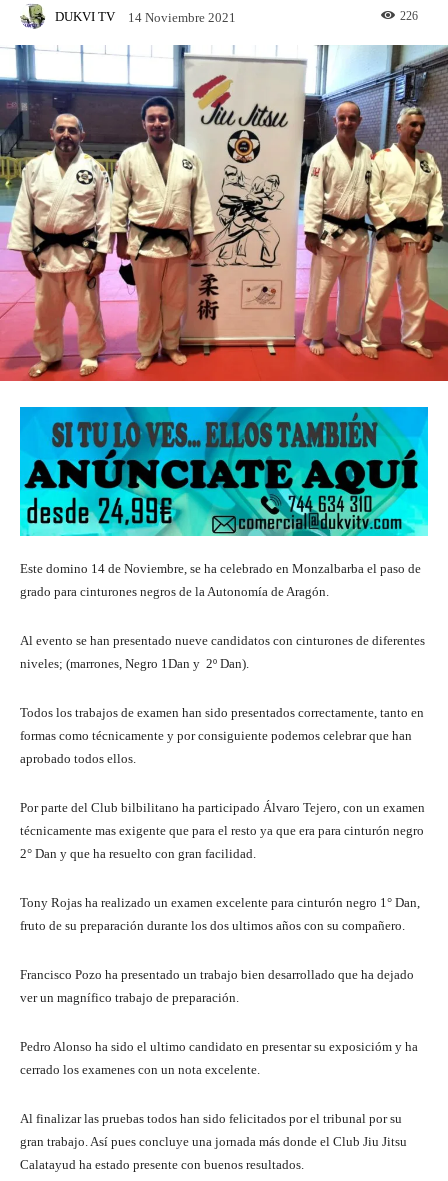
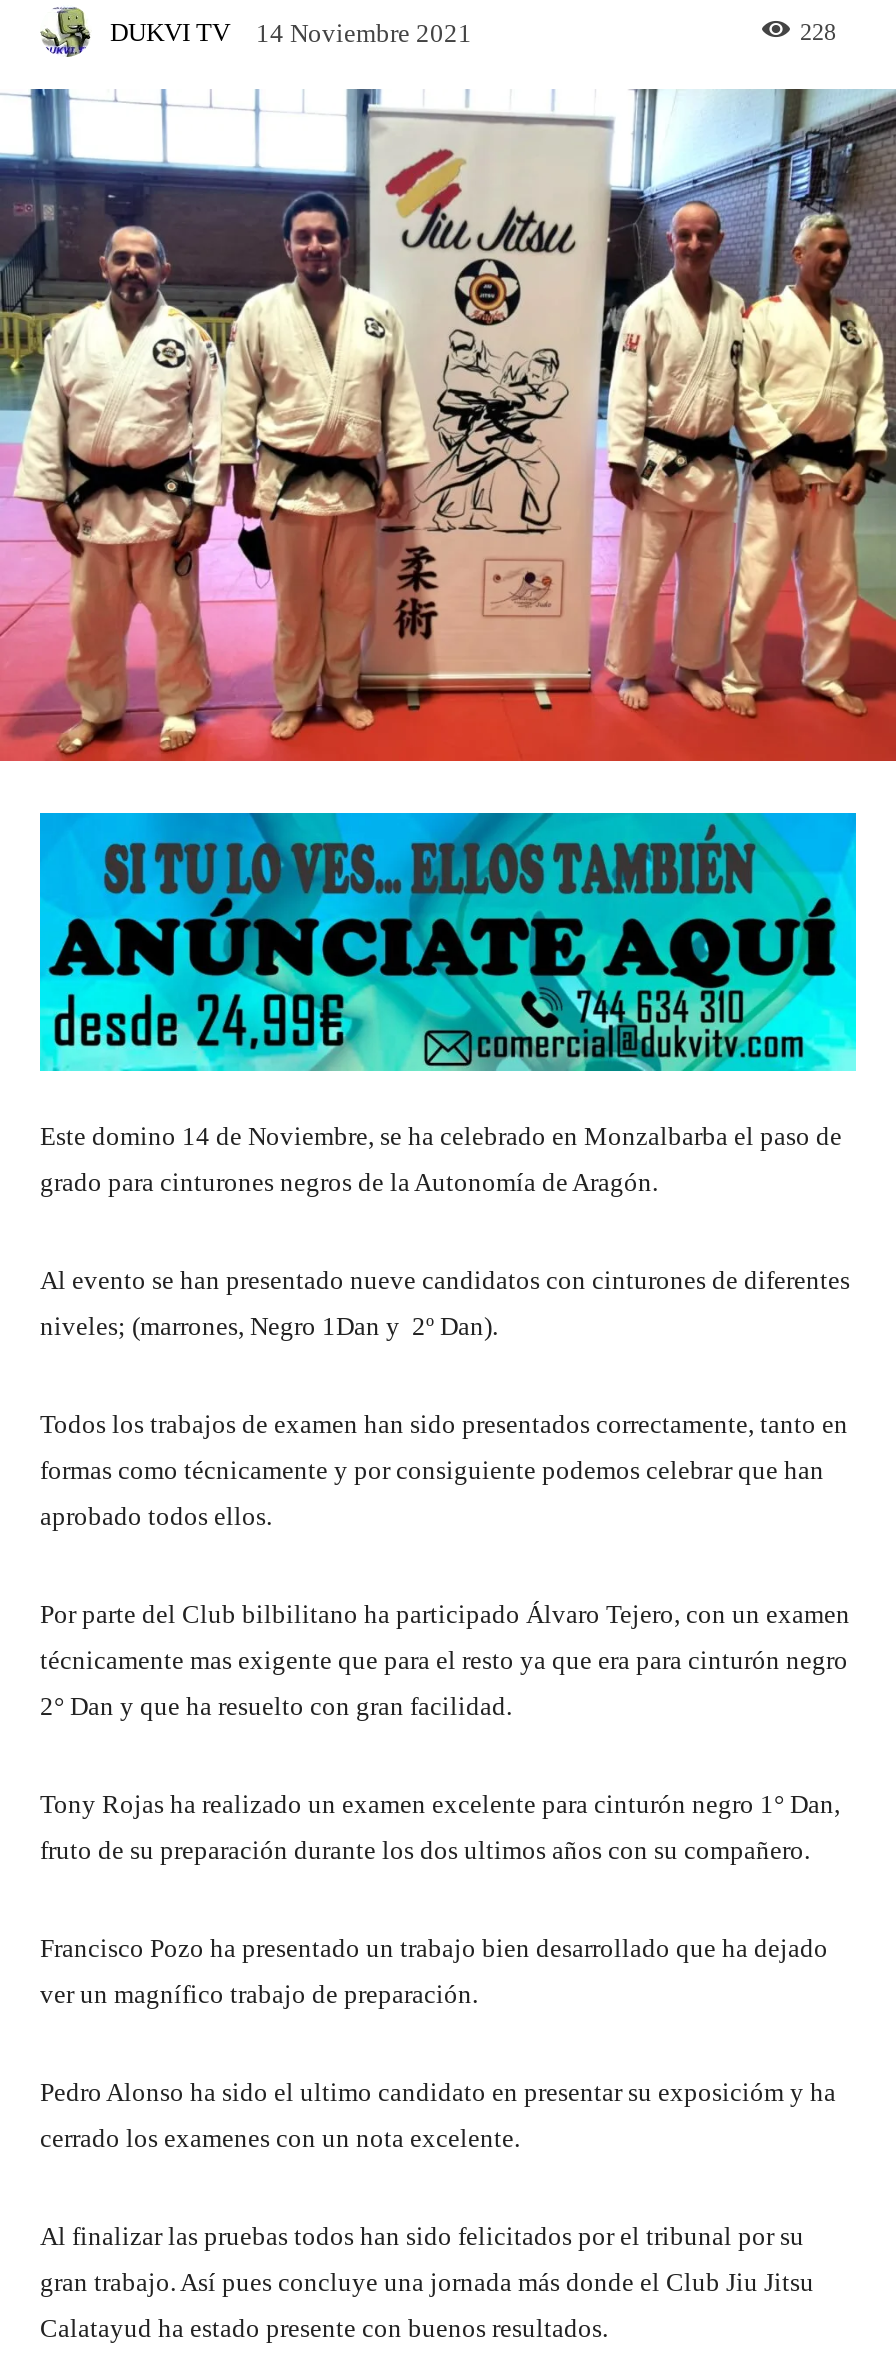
[400,9,418,23] 226 -> [800,17,836,45] 228

